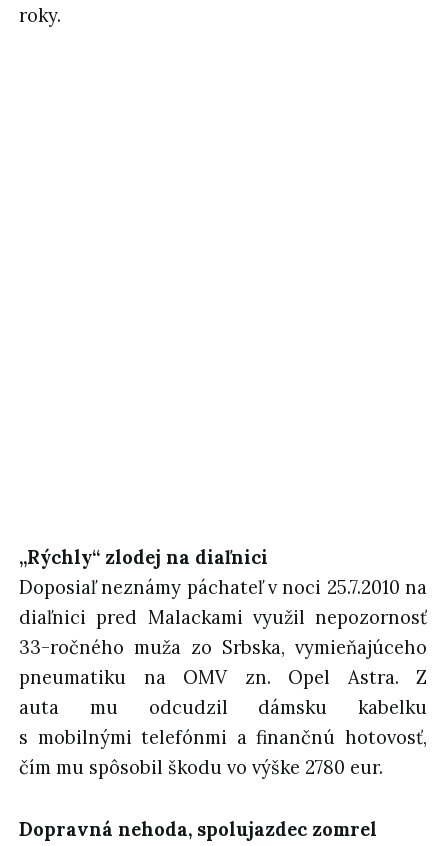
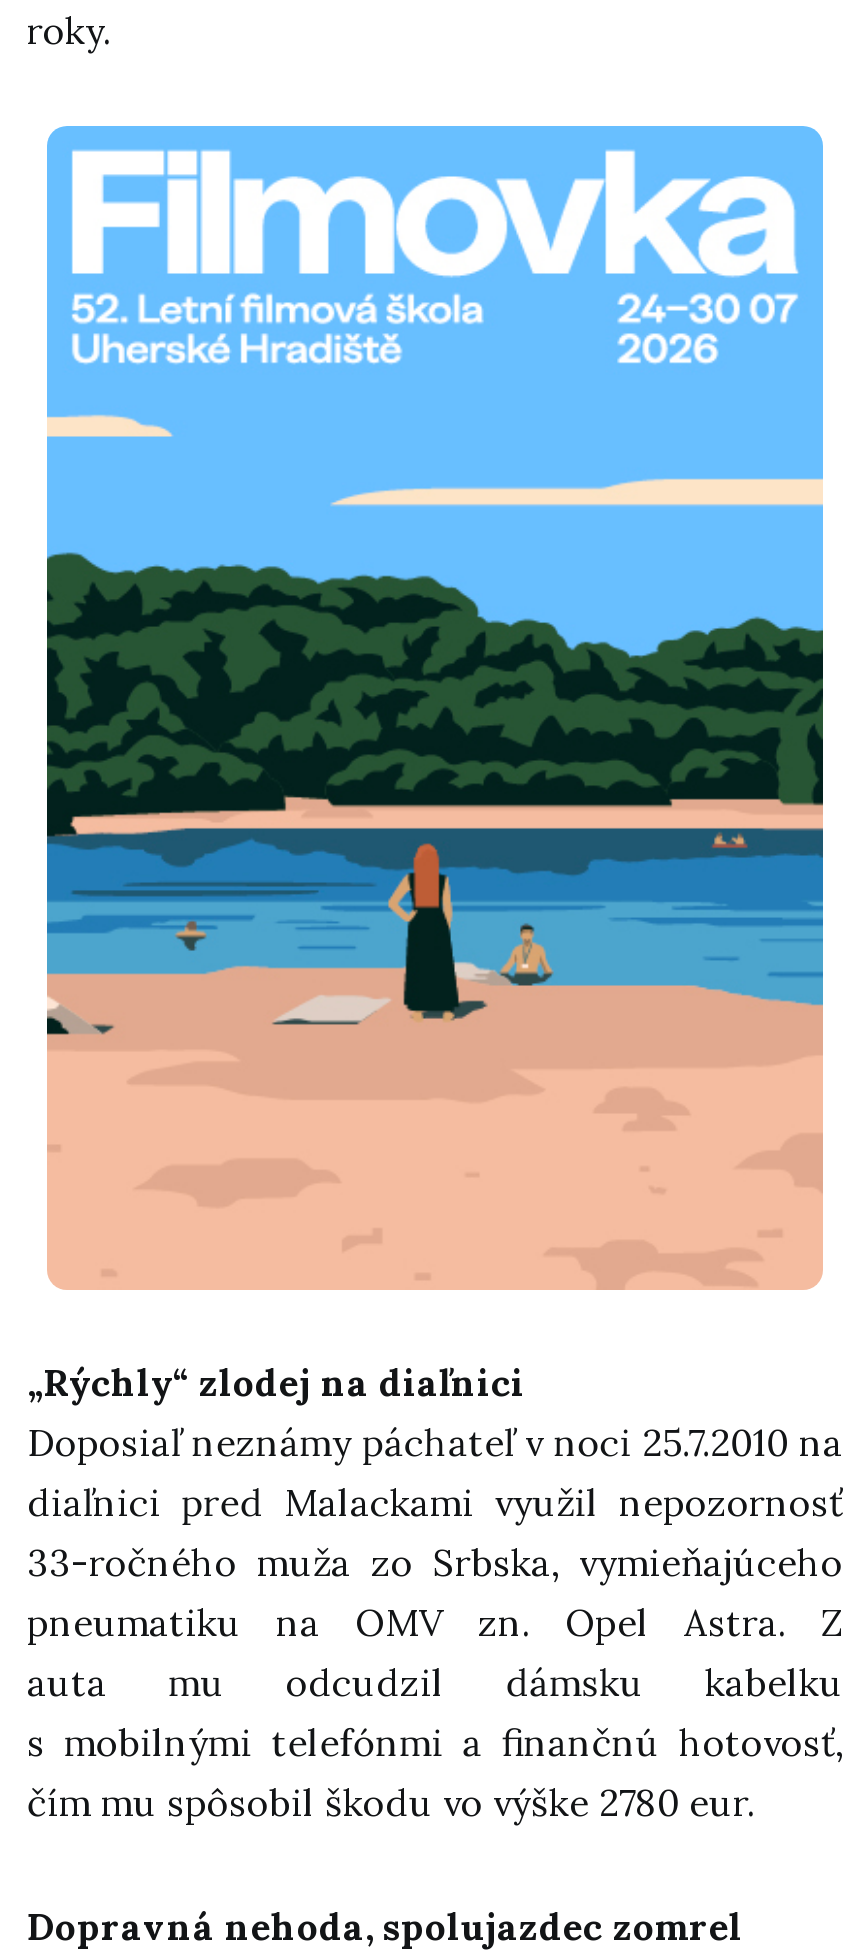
none -> [45,124,825,1292] [image]

